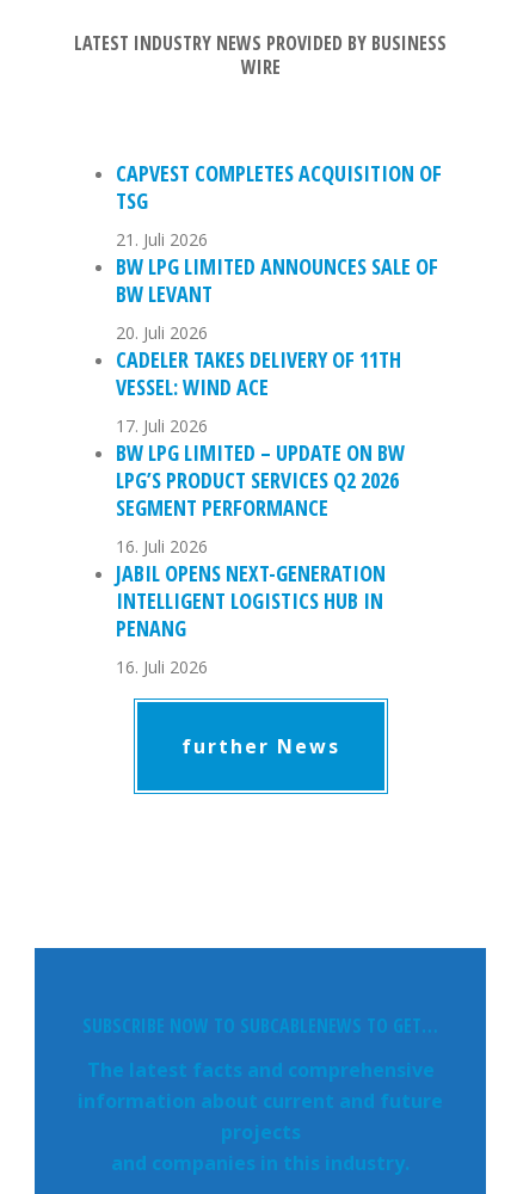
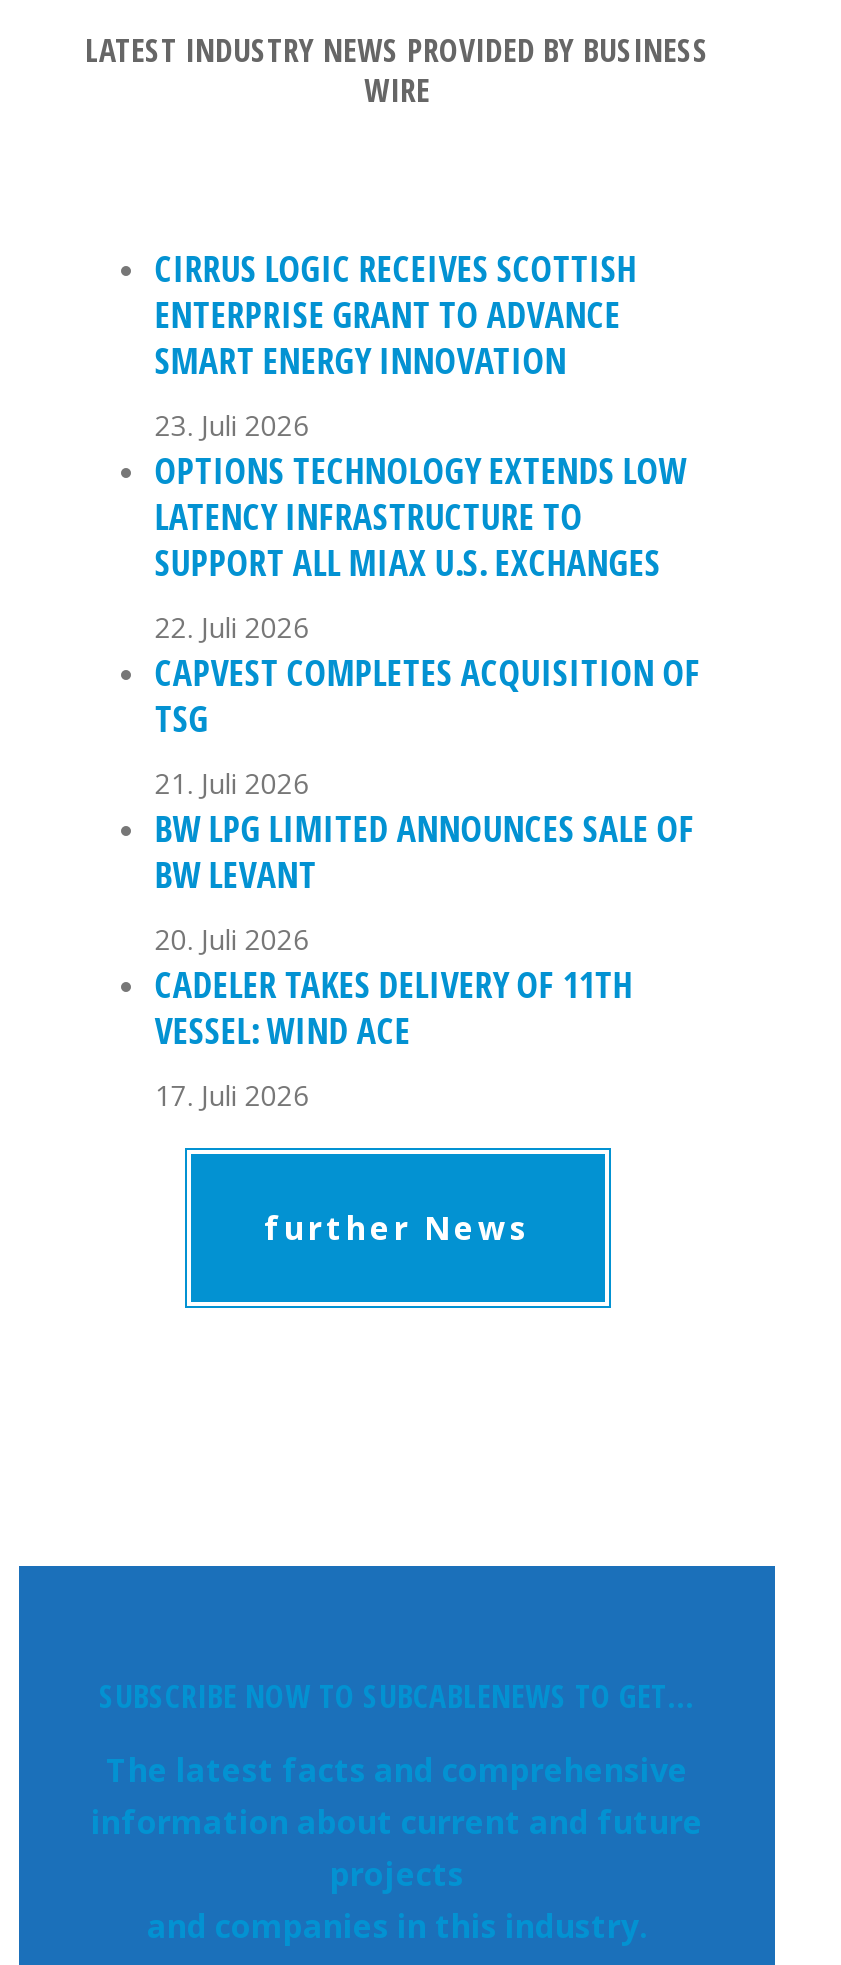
none -> [155,244,687,646] CIRRUS LOGIC RECEIVES SCOTTISH | ENTERPRISE GRANT TO ADVANCE | SMART ENERGY INNOVATION | 23. Juli 2026 | OPTIONS TECHNOLOGY EXTENDS LOW | LATENCY INFRASTRUCTURE TO | SUPPORT ALL MIAX U.S. EXCHANGES | 22. Juli 2026
moved [116,159,442,437] -> [155,648,701,1114]: CAPVEST COMPLETES ACQUISITION OF | TSG | 21. Juli 2026 | ... | VESSEL: WIND ACE | 17. Juli 2026
[116,438,405,678] BW LPG LIMITED – UPDATE ON BW | LPG’S PRODUCT SERVICES Q2 2026 | SEGMENT PERFORMANCE | 16. Juli 2026 | JABIL OPENS NEXT-GENERATION | INTELLIGENT LOGISTICS HUB IN | PENANG | 16. Juli 2026 -> none

